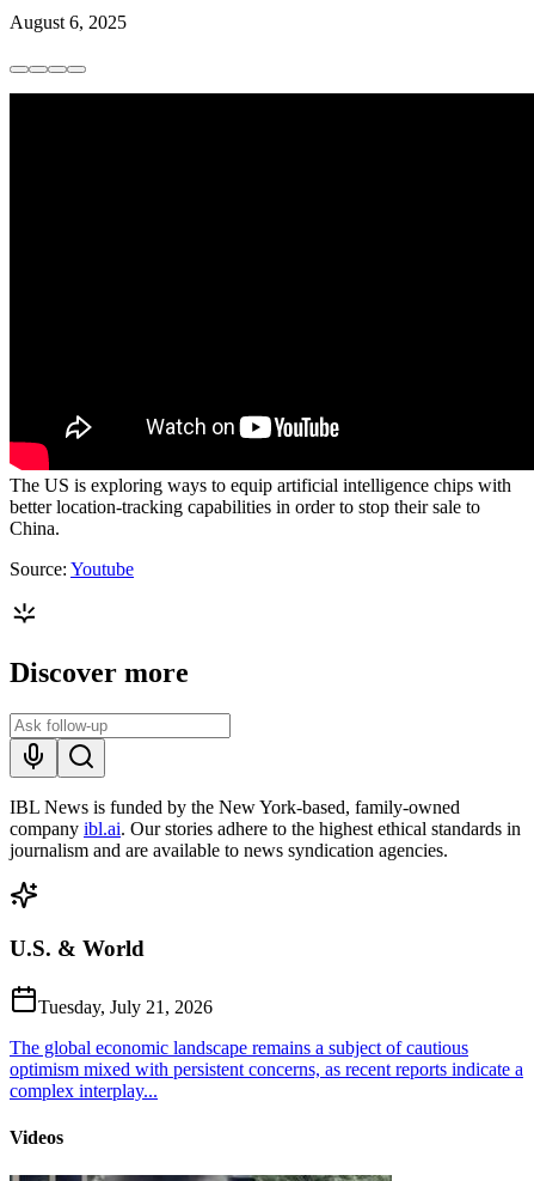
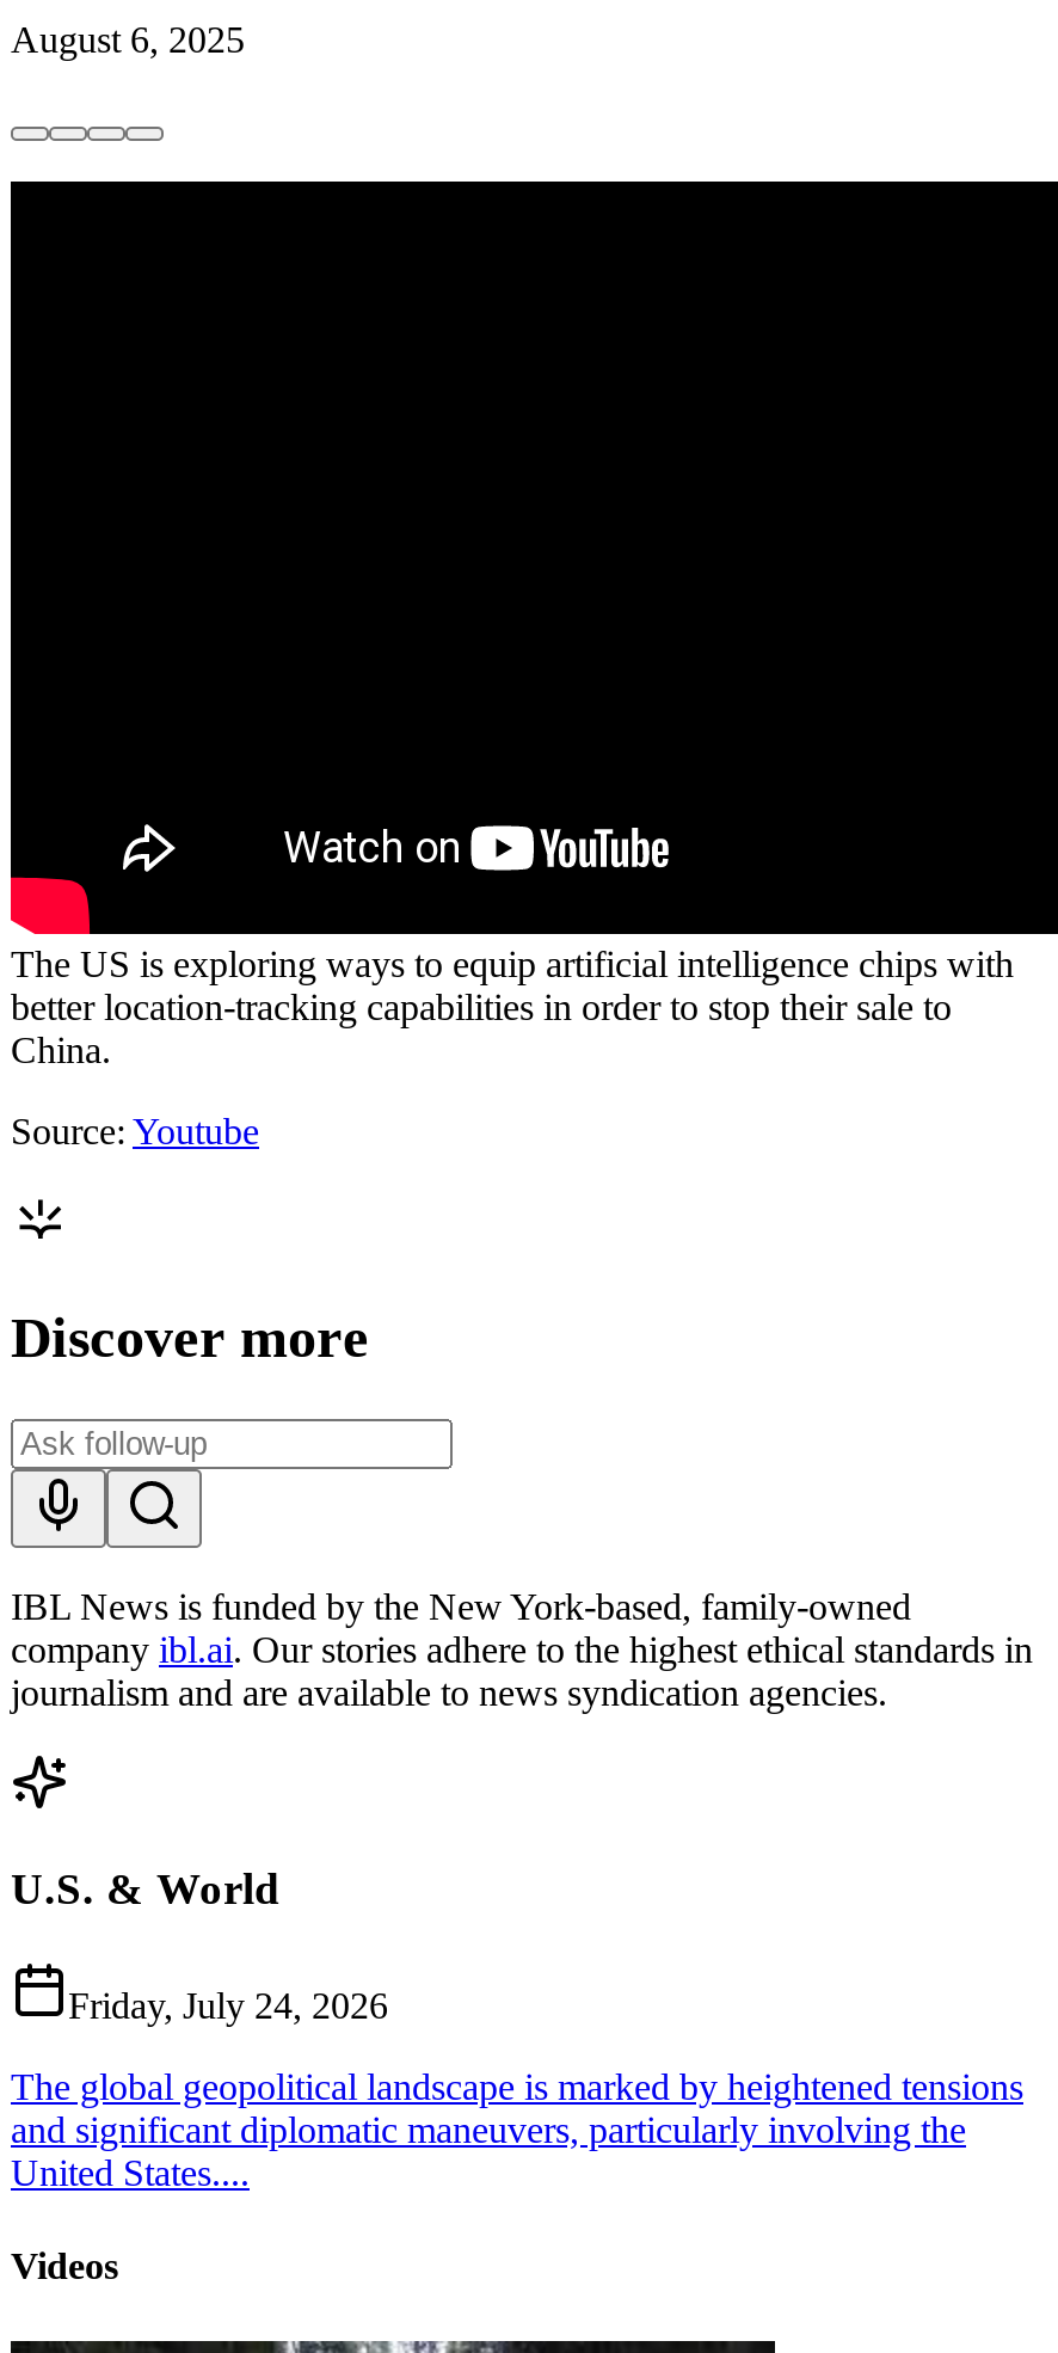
[38,997,213,1017] Tuesday, July 21, 2026 -> [68,1985,388,2026] Friday, July 24, 2026
[10,1038,523,1101] The global economic landscape remains a subject of cautious | optimism mixed with persistent concerns, as recent reports indicate a | complex interplay... -> [11,2067,1023,2193] The global geopolitical landscape is marked by heightened tensions | and significant diplomatic maneuvers, particularly involving the | United States....

